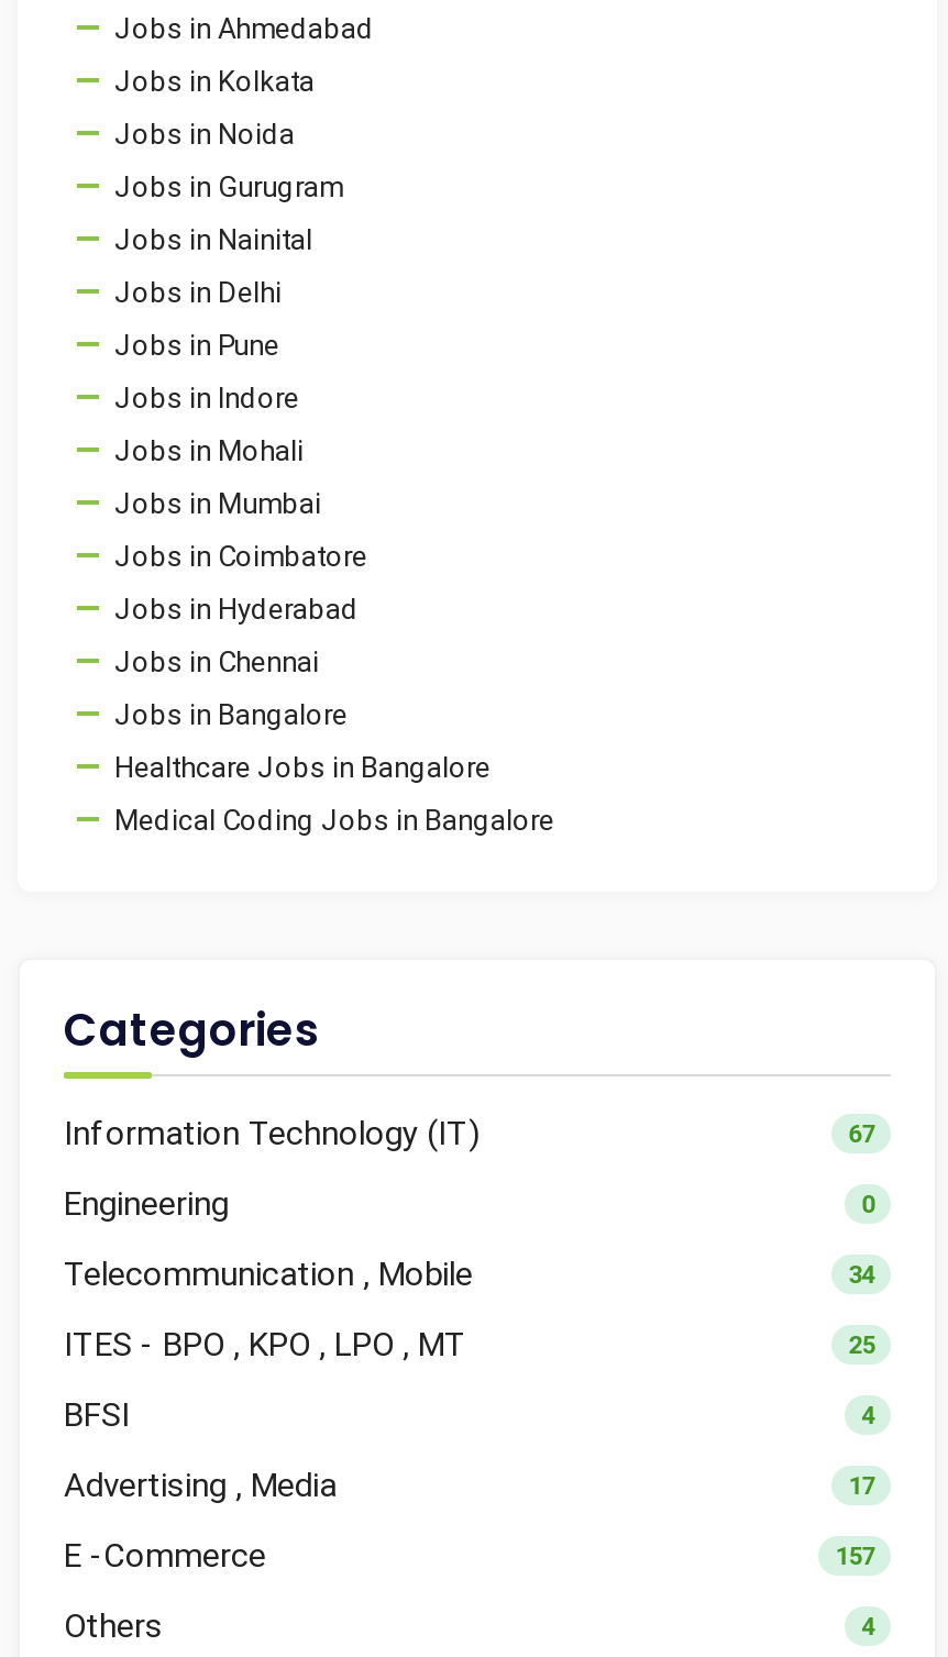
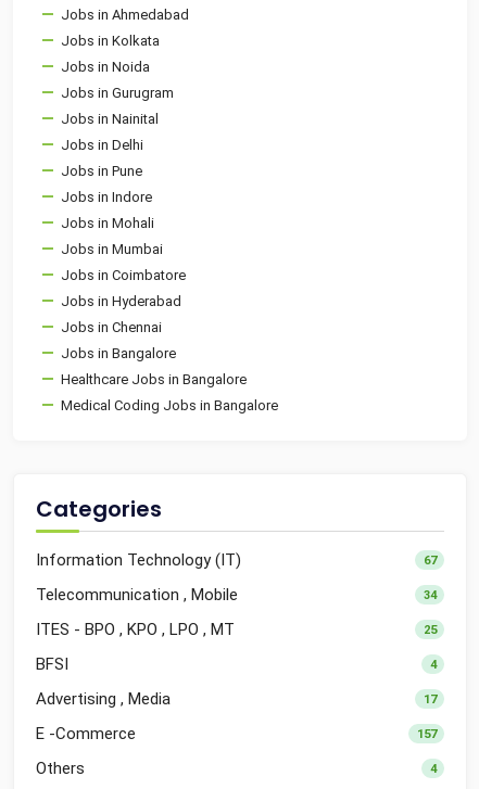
[64,1184,875,1224] Engineering | 0 -> none

